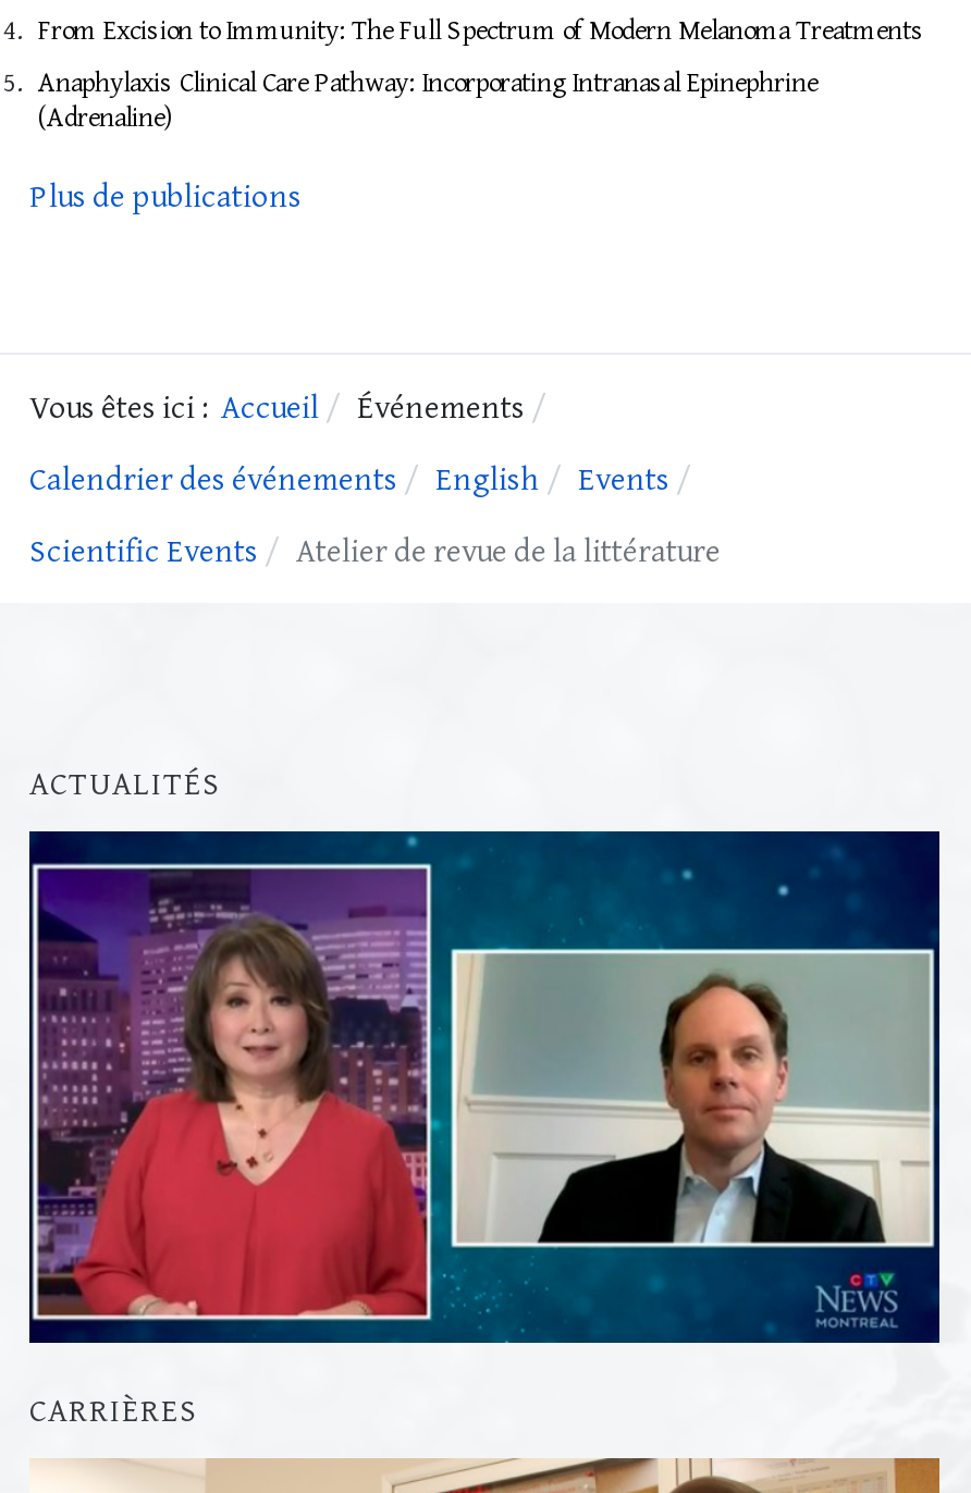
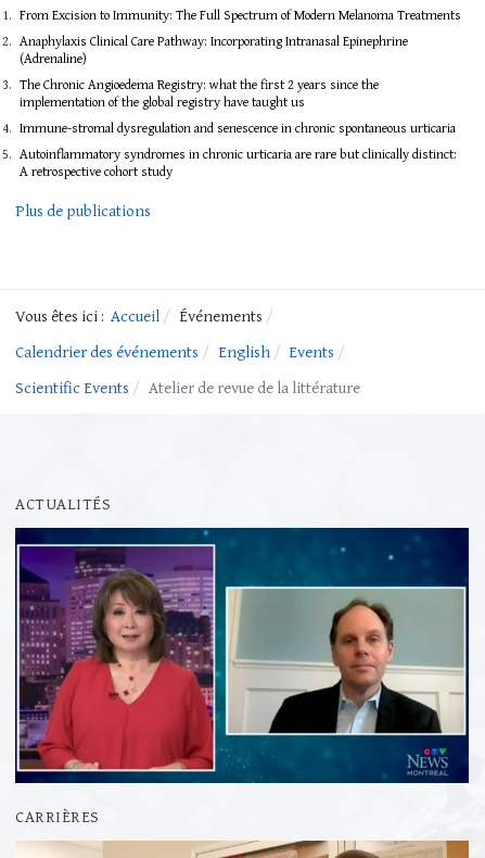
none -> [20,74,457,181] The Chronic Angioedema Registry: what the first 2 years since the | implementation of the global registry have taught us | Immune-stromal dysregulation and senescence in chronic spontaneous urticaria | Autoinflammatory syndromes in chronic urticaria are rare but clinically distinct: | A retrospective cohort study

